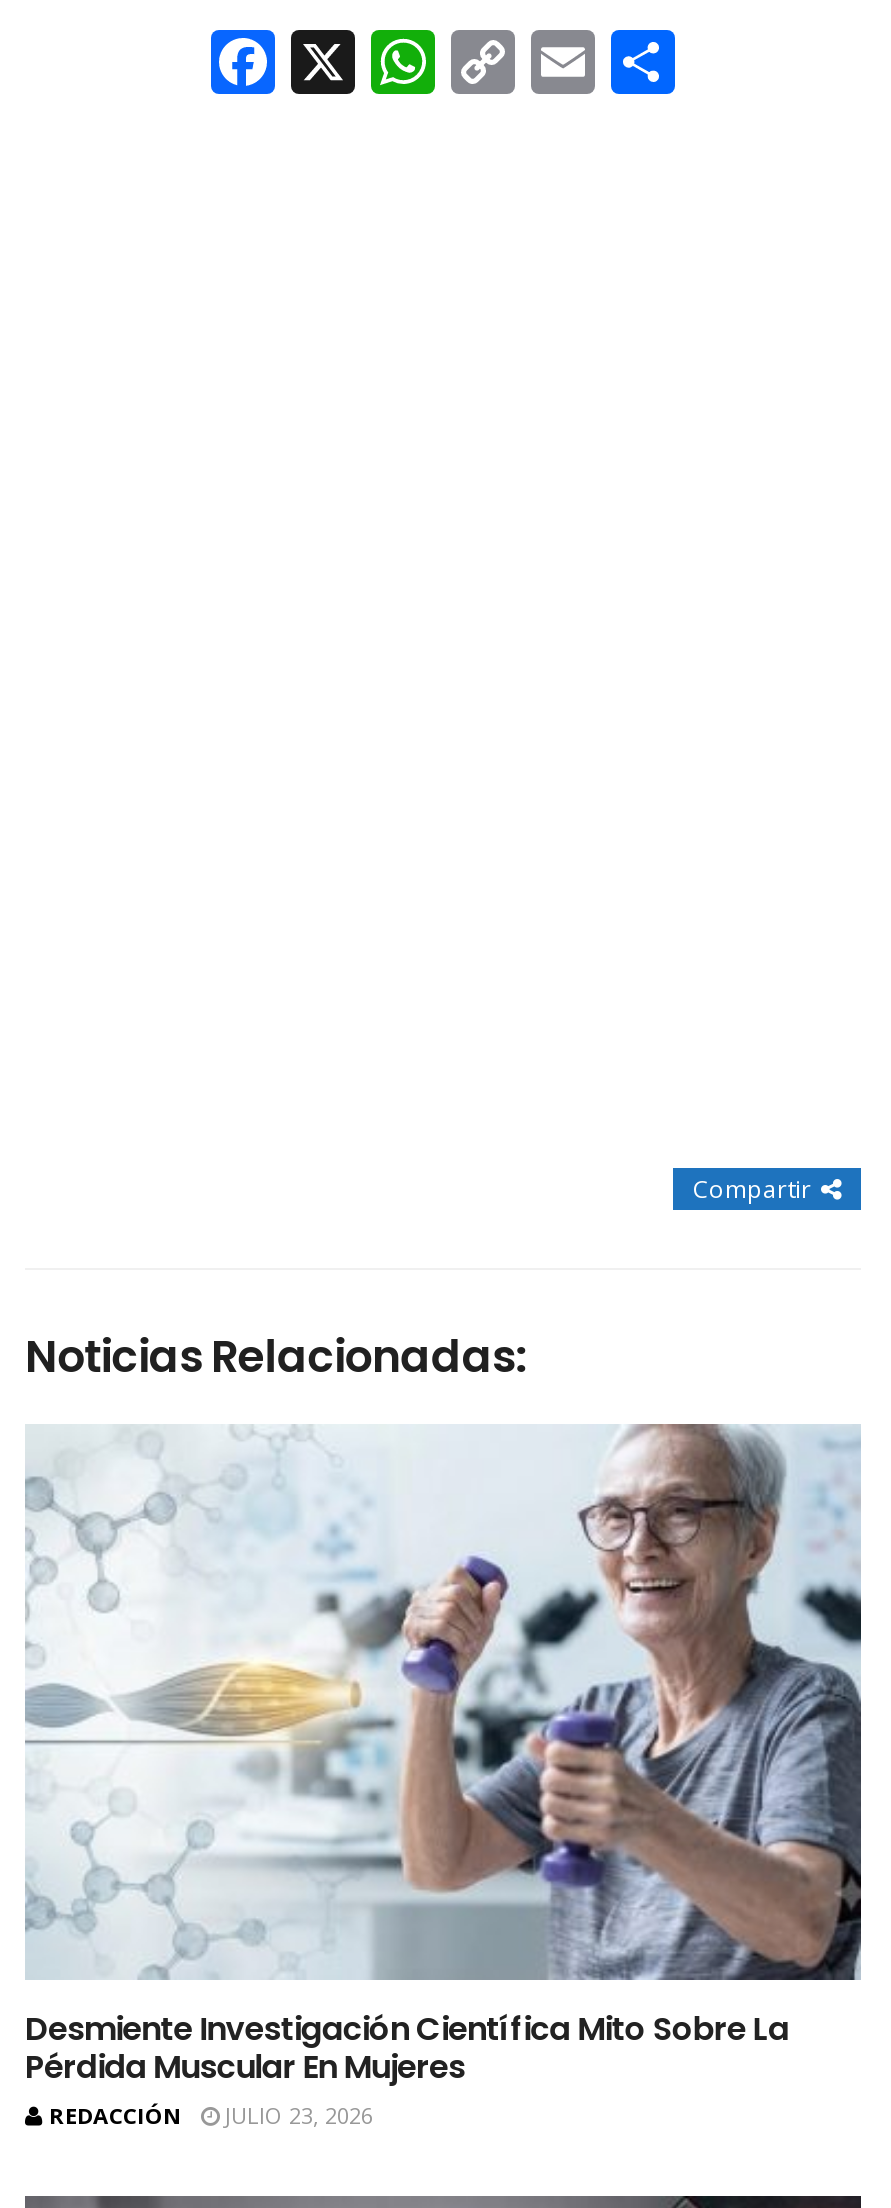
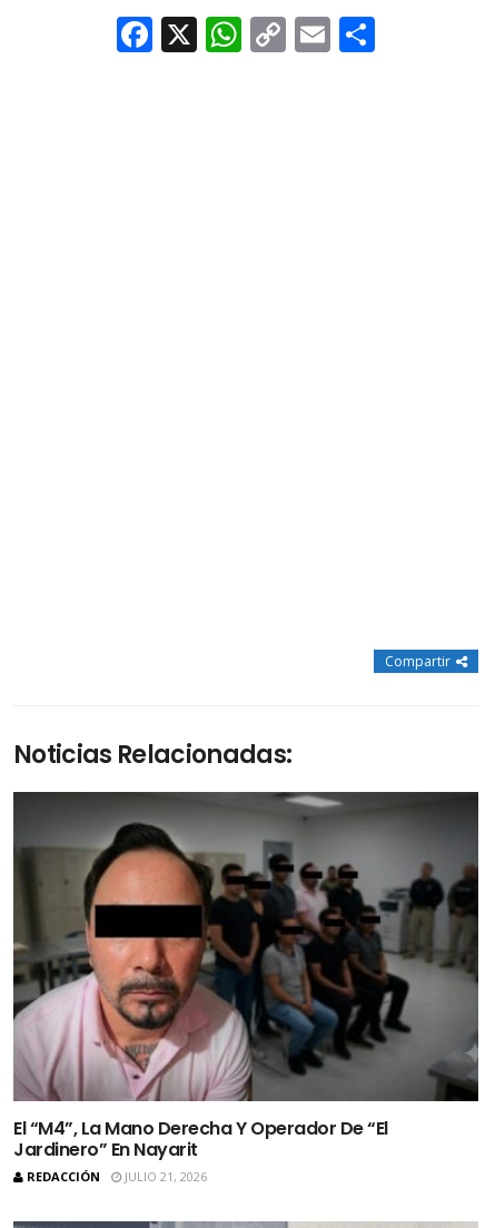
[25,1422,863,2091] [image] | Desmiente Investigación Científica Mito Sobre La | Pérdida Muscular En Mujeres -> [12,791,479,1163] [image] | El “M4”, La Mano Derecha Y Operador De “El | Jardinero” En Nayarit
[49,2101,373,2131] REDACCIÓN JULIO 23, 2026 -> [27,1168,207,1185] REDACCIÓN JULIO 21, 2026

